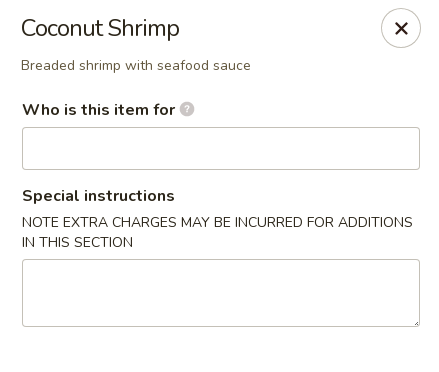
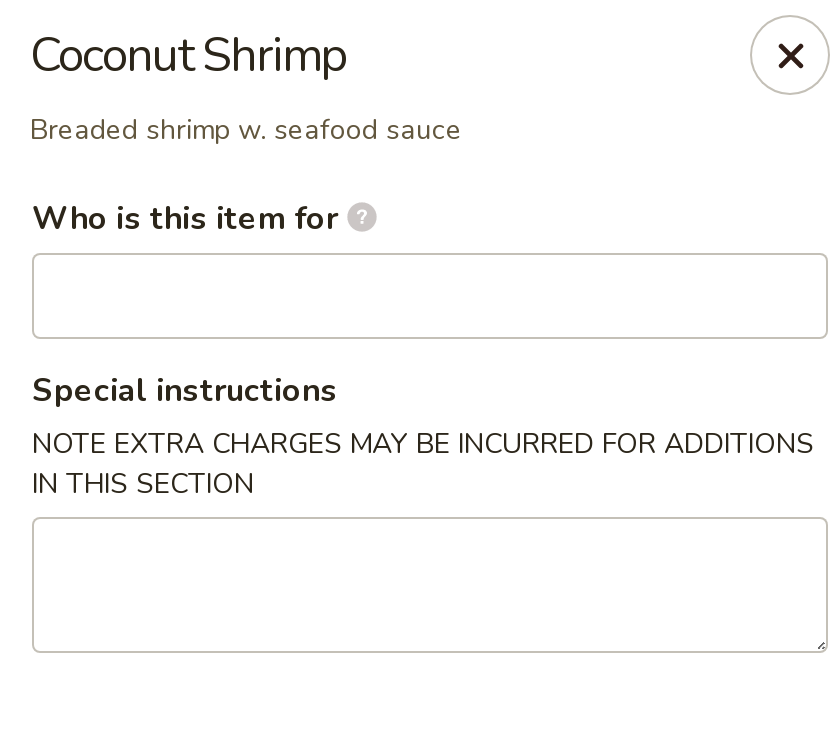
[21,56,251,75] Breaded shrimp with seafood sauce -> [30,111,462,149] Breaded shrimp w. seafood sauce

